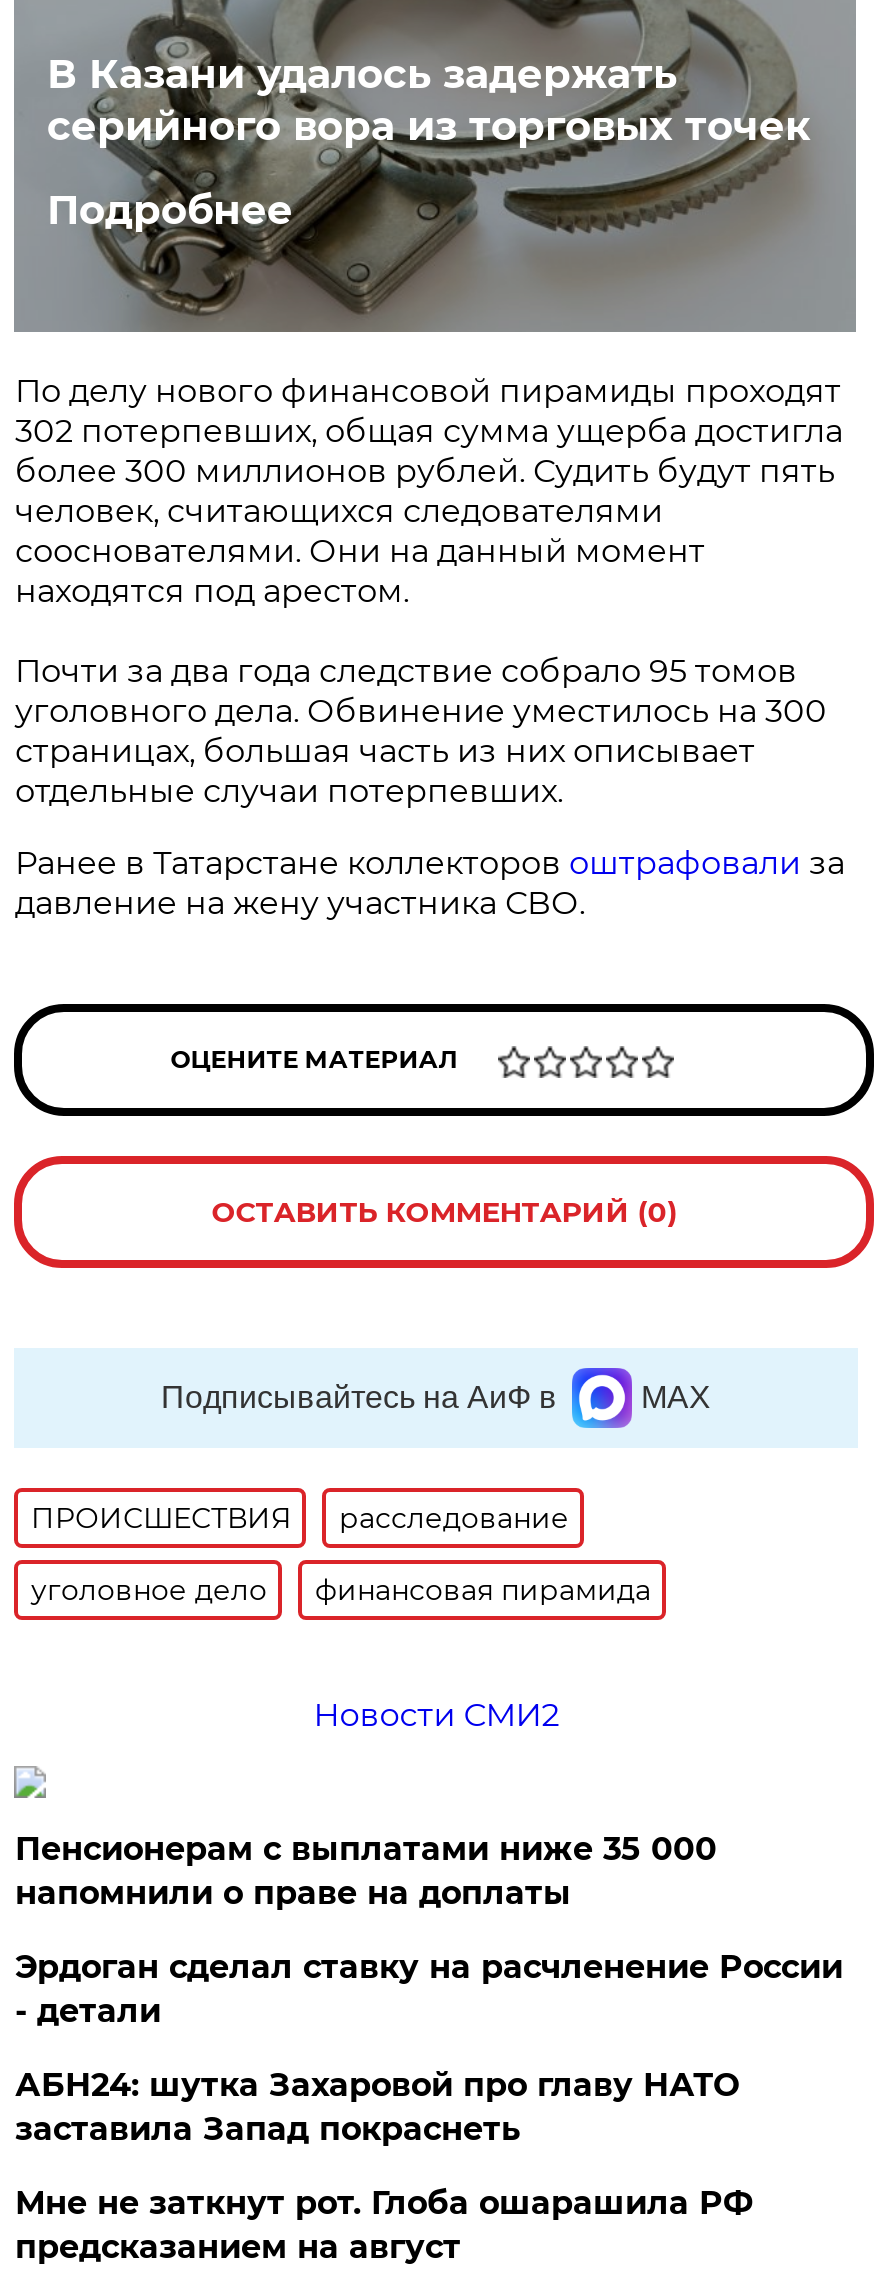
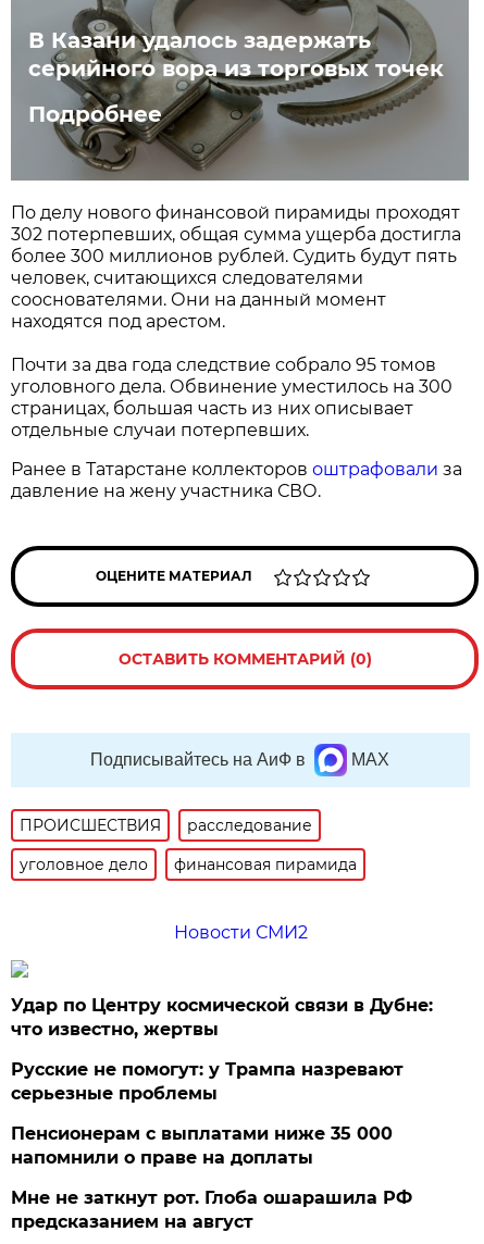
none -> [11,995,433,1104] Удар по Центру космической связи в Дубне: | что известно, жертвы | Русские не помогут: у Трампа назревают | серьезные проблемы
moved [15,1830,717,1912] -> [11,1123,393,1168]: Пенсионерам с выплатами ниже 35 000 | напомнили о праве на доплаты
[15,1948,843,2148] Эрдоган сделал ставку на расчленение России | - детали | АБН24: шутка Захаровой про главу НАТО | заставила Запад покраснеть -> none

